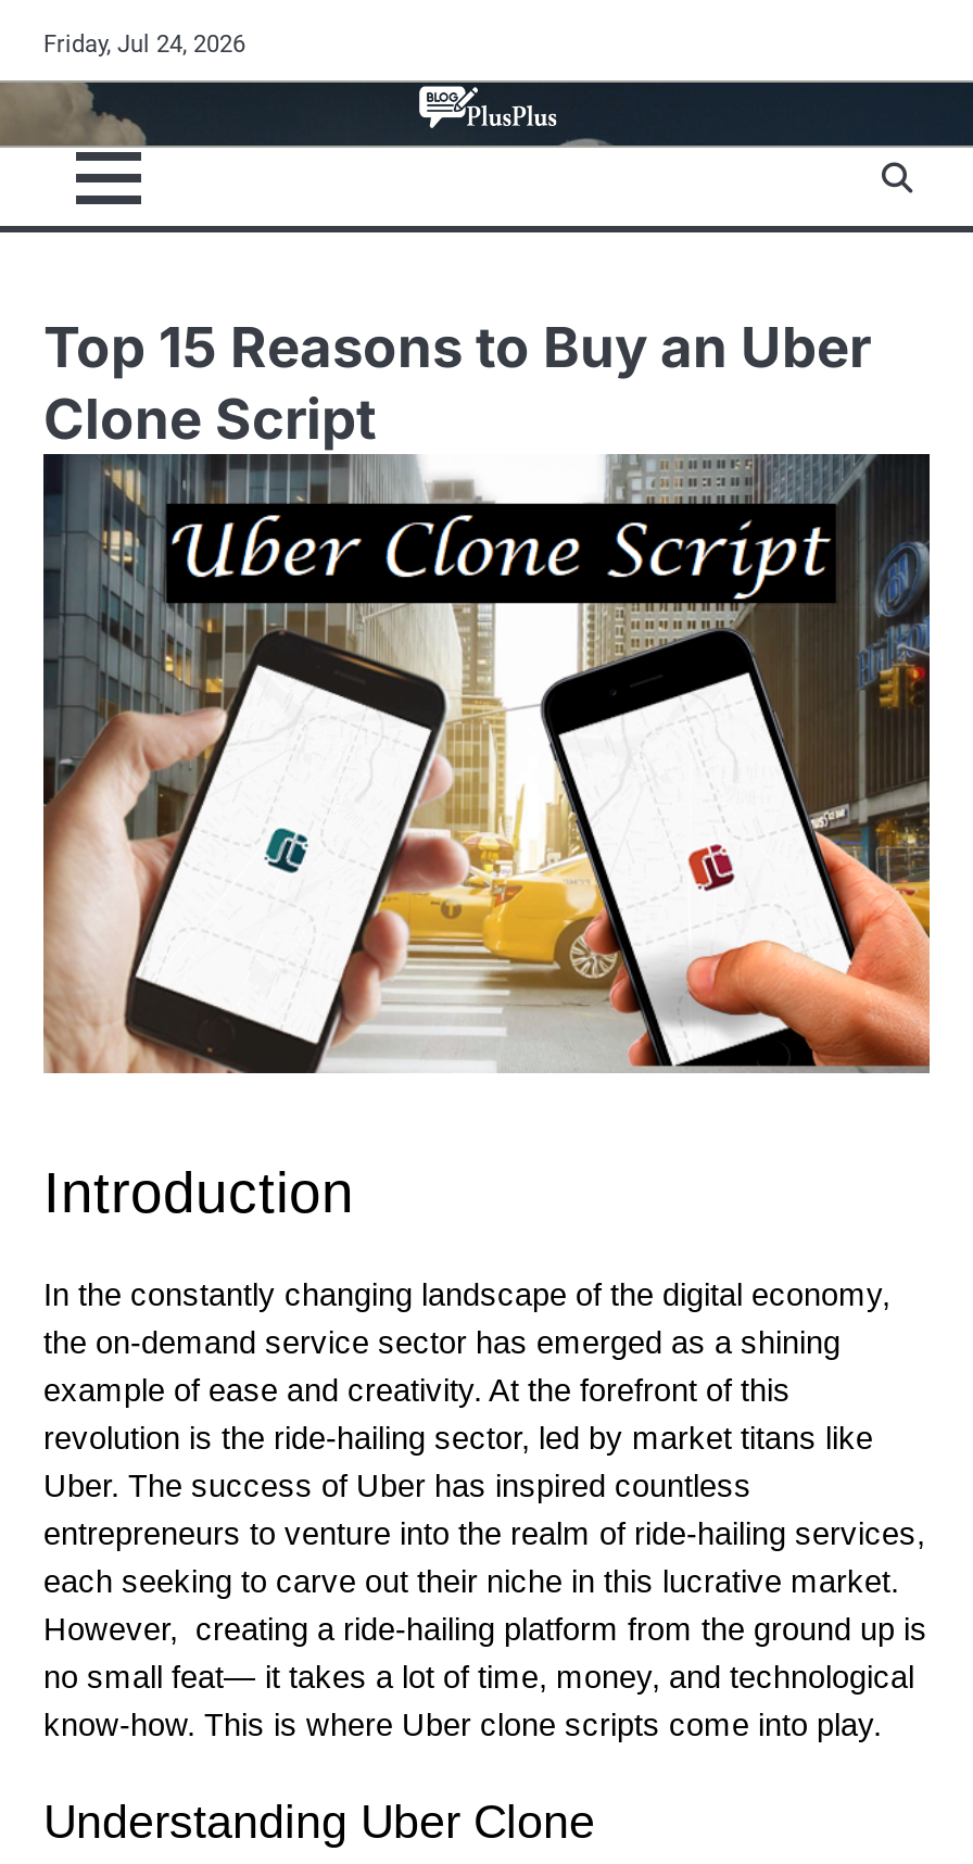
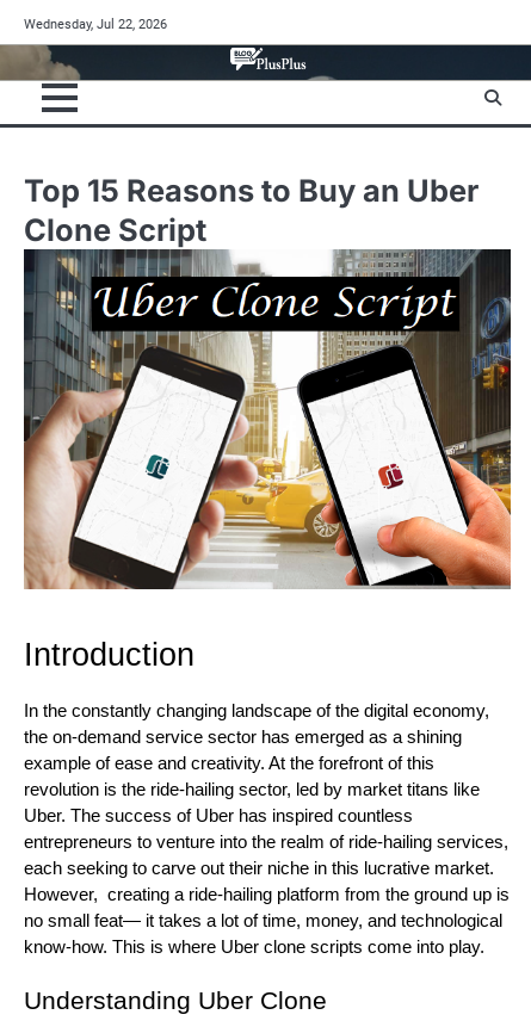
[43,30,245,59] Friday, Jul 24, 2026 -> [24,17,167,32] Wednesday, Jul 22, 2026

